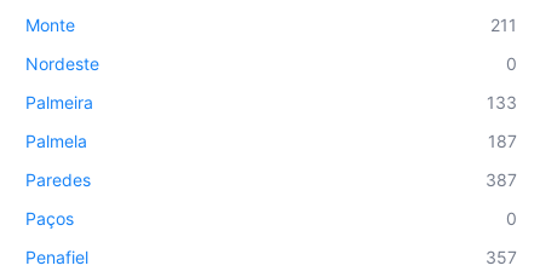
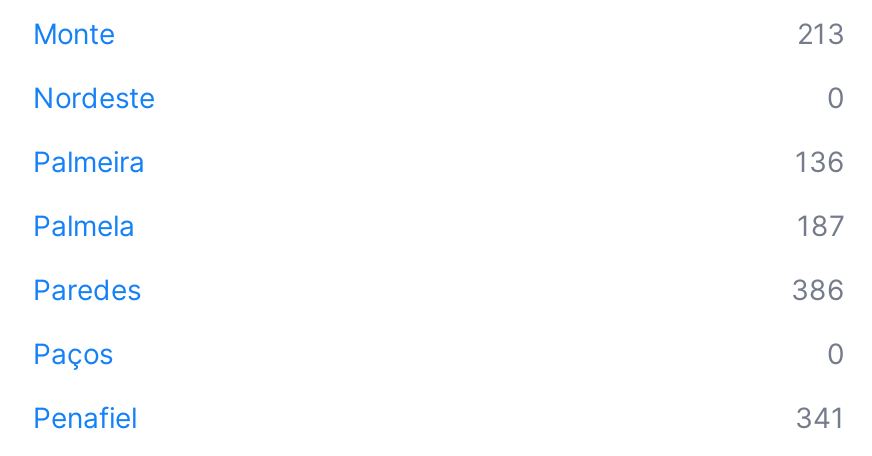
[490,14,517,35] 211 -> [797,15,845,49] 213
[487,91,517,112] 133 -> [795,143,845,177] 136
[486,169,517,189] 387 -> [791,271,845,305] 386
[486,246,517,267] 357 -> [795,399,845,433] 341

